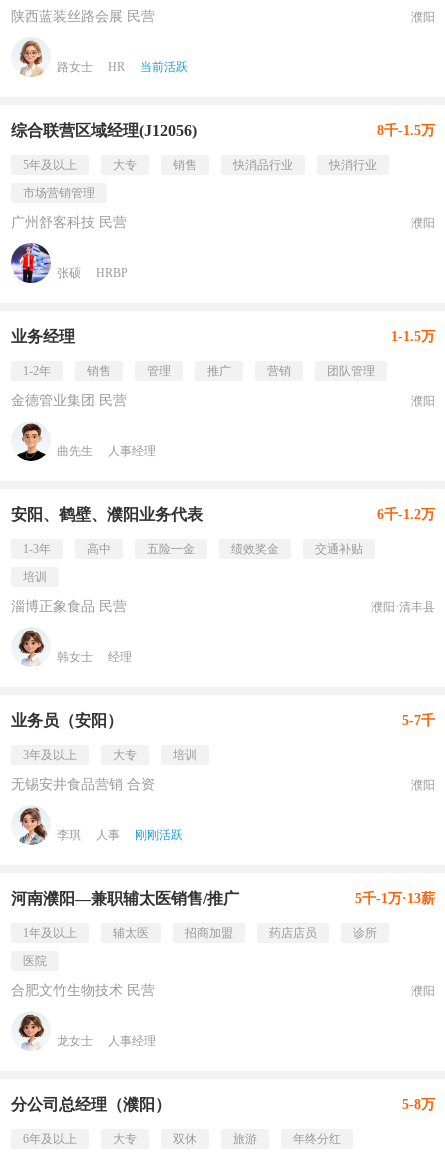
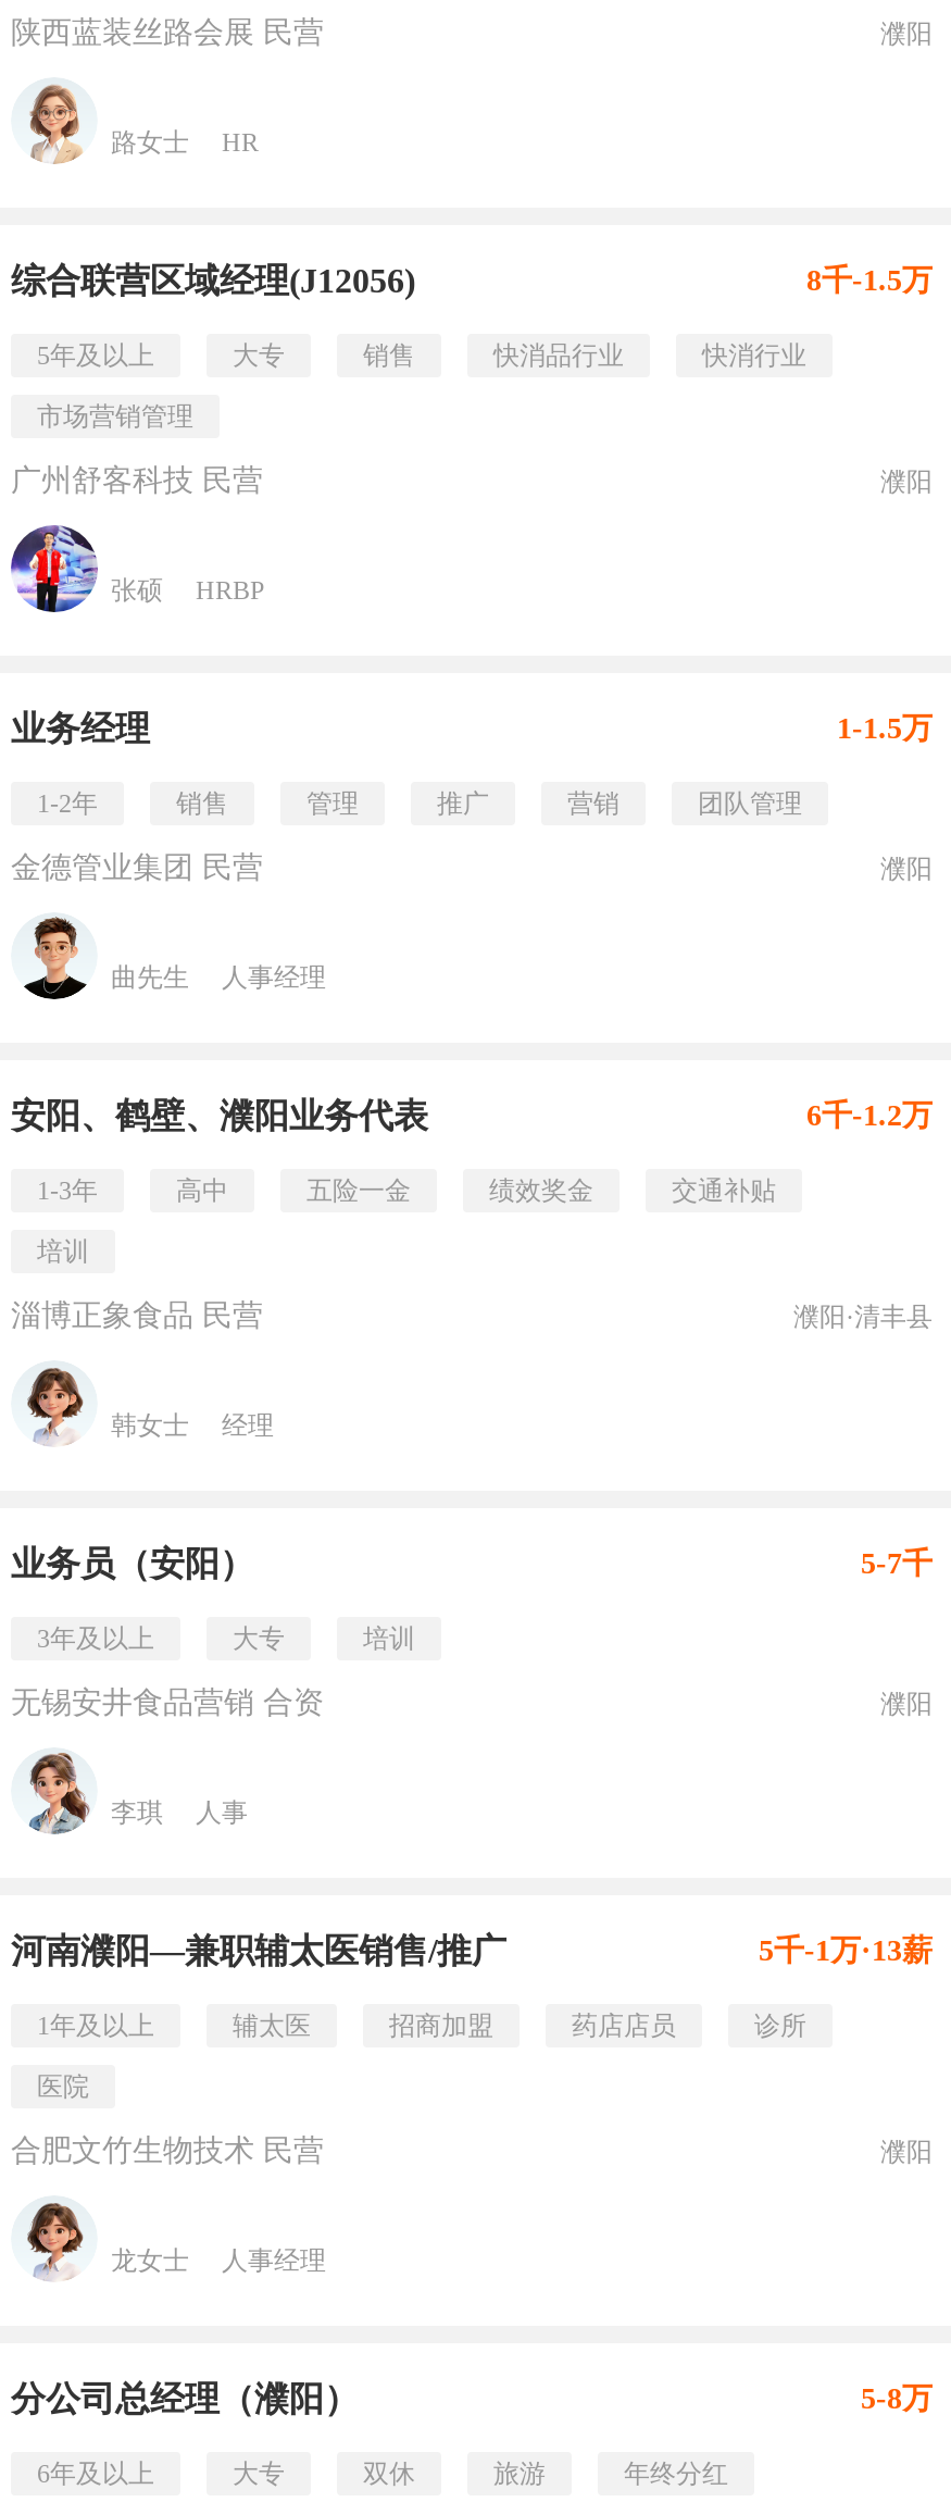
[140,60,188,74] 当前活跃 -> none
[135,828,183,842] 刚刚活跃 -> none

